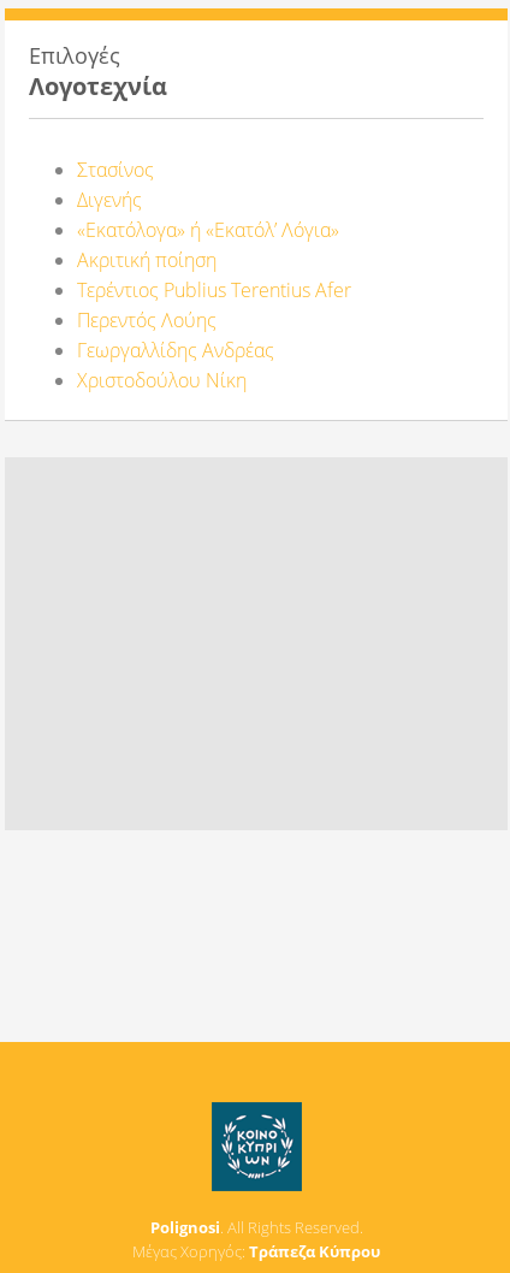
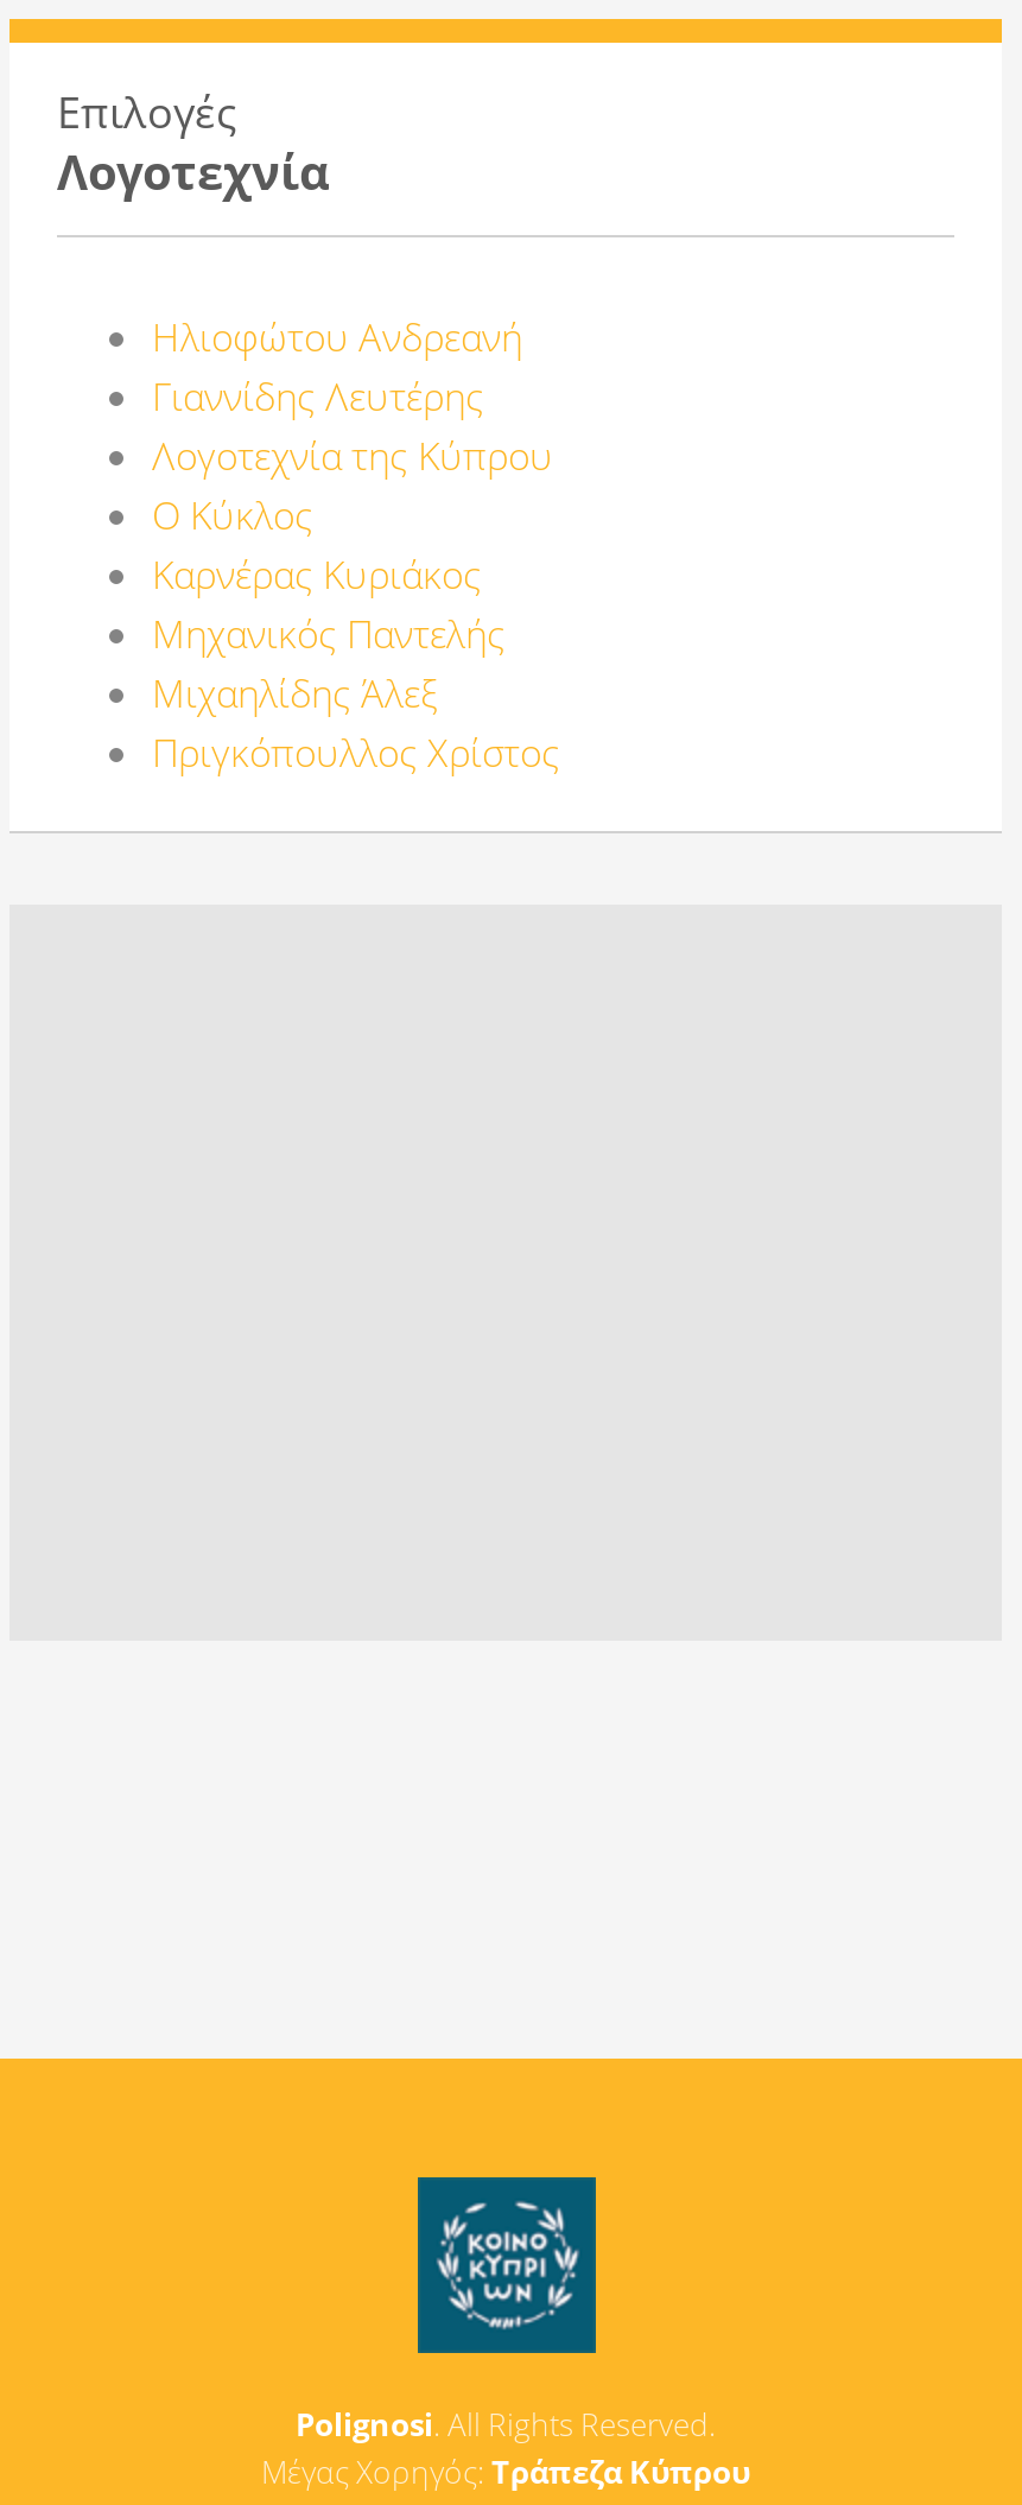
[77,157,351,394] Στασίνος | Διγενής | «Εκατόλογα» ή «Εκατόλ’ Λόγια» | Ακριτική ποίηση | Τερέντιος Publius Terentius Afer | Περεντός Λούης | Γεωργαλλίδης Ανδρέας | Χριστοδούλου Νίκη -> [152,312,560,779] Ηλιοφώτου Ανδρεανή | Γιαννίδης Λευτέρης | Λογοτεχνία της Κύπρου | Ο Κύκλος | Καρνέρας Κυριάκος | Μηχανικός Παντελής | Μιχαηλίδης Άλεξ | Πριγκόπουλλος Χρίστος

